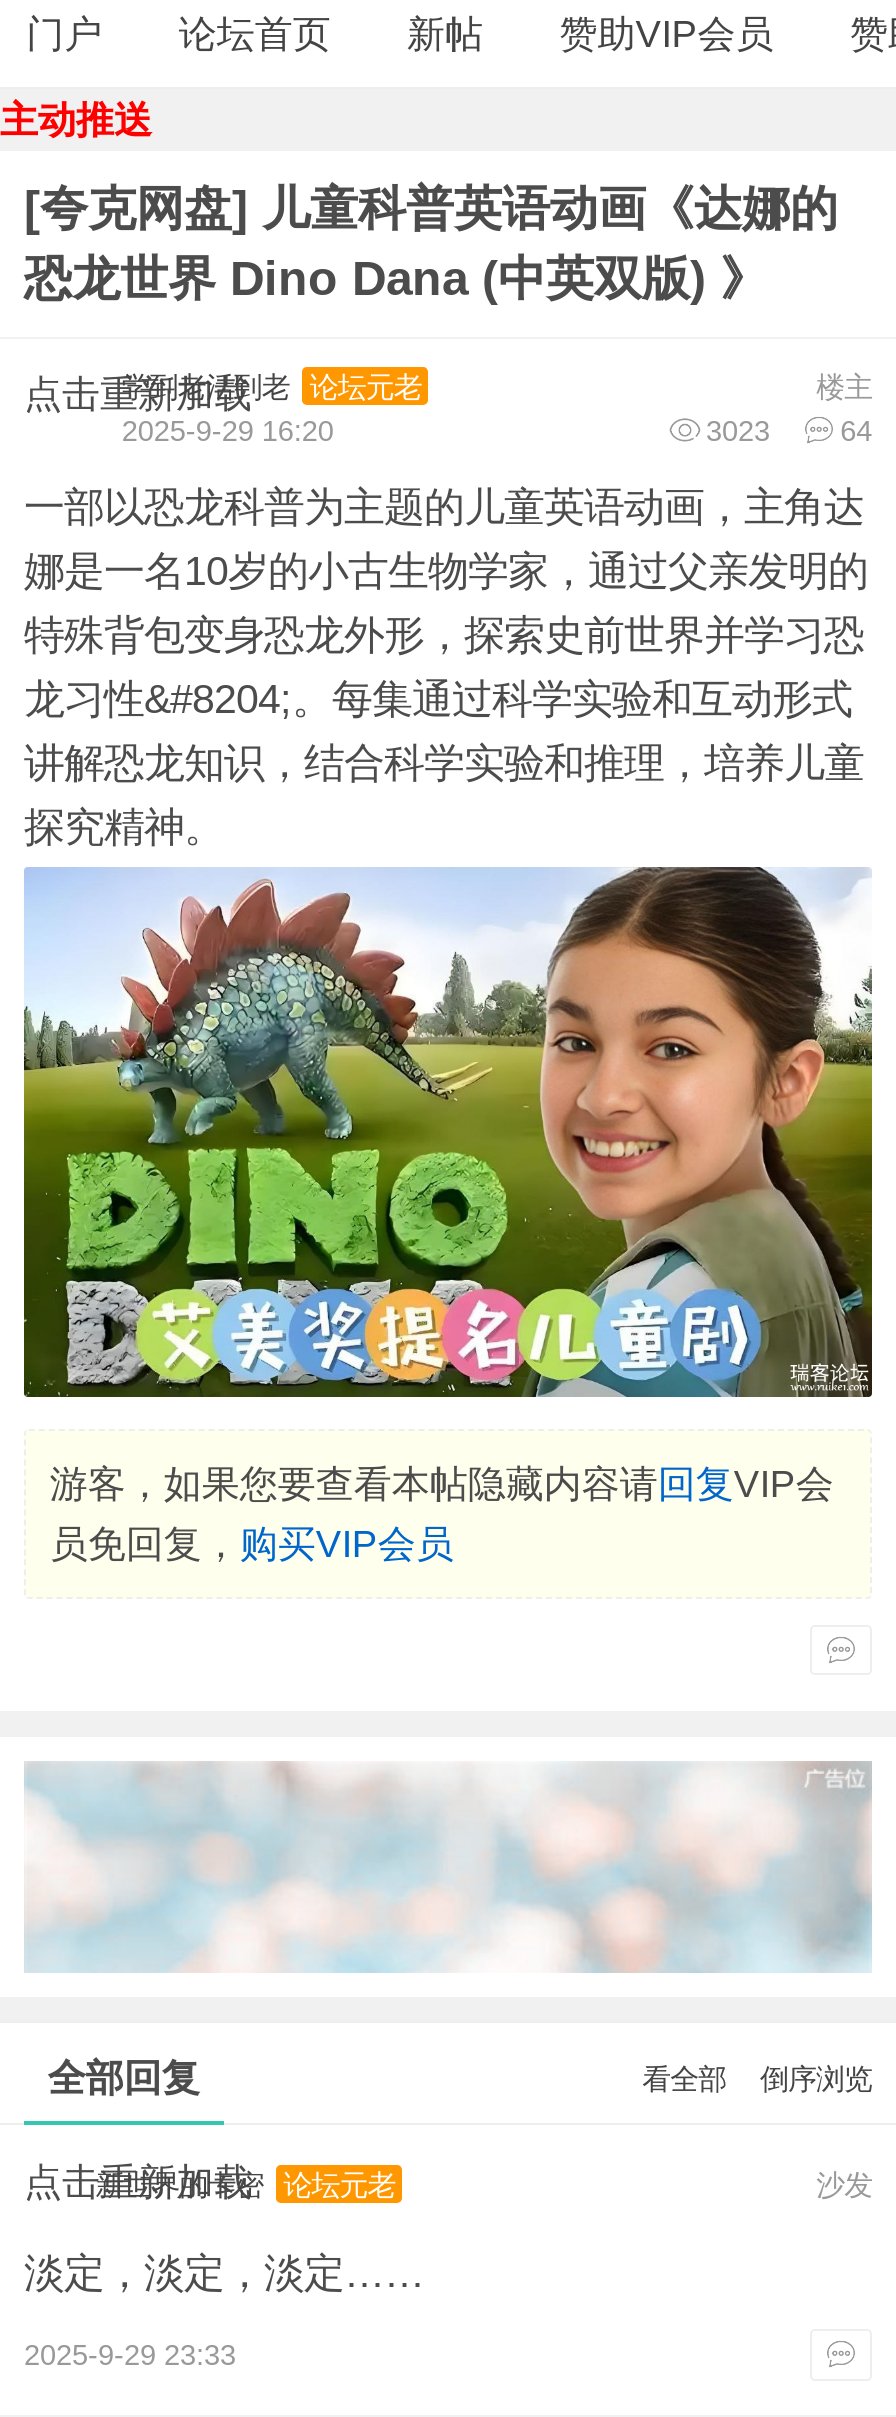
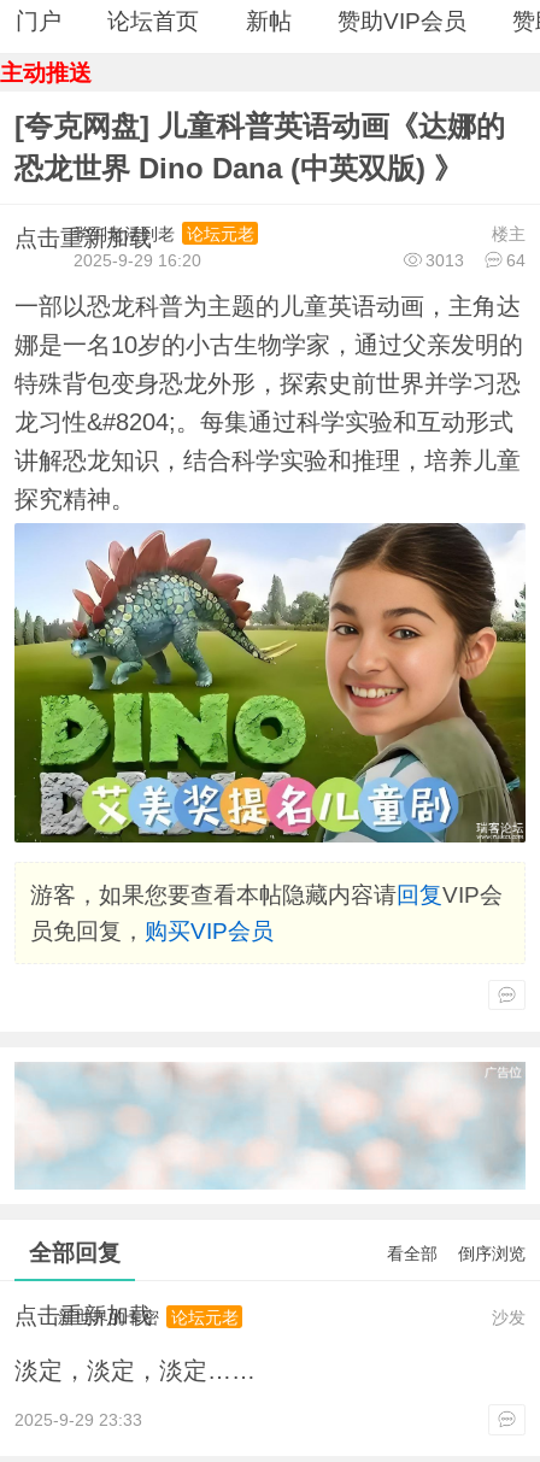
[706,414,872,446] 3023 64 -> [425,250,526,269] 3013 64

